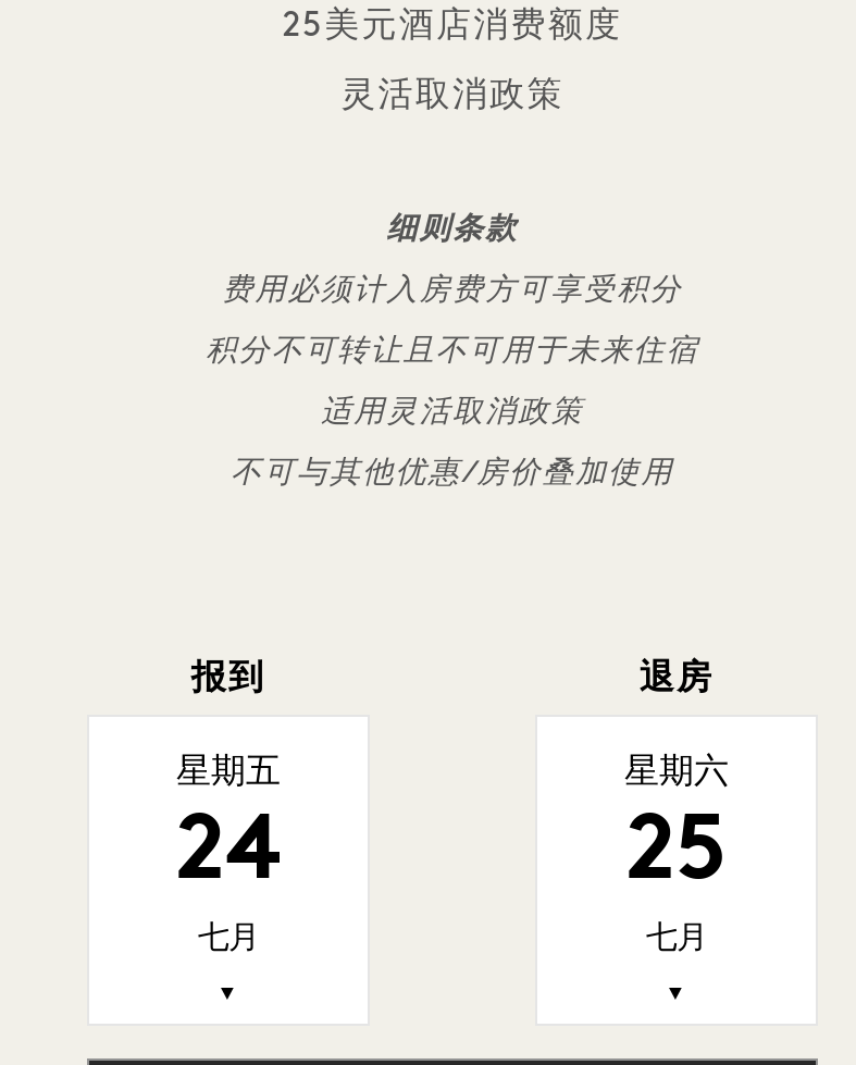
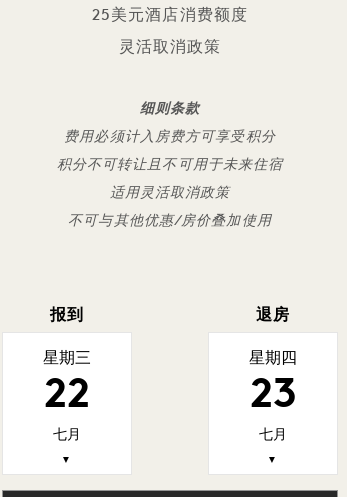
[176,756,281,791] 星期五 -> [43,351,91,367] 星期三
[624,756,729,791] 星期六 -> [249,351,297,367] 星期四
[175,808,282,902] 24 -> [44,375,90,418] 22
[625,808,728,902] 25 -> [249,375,296,418] 23

